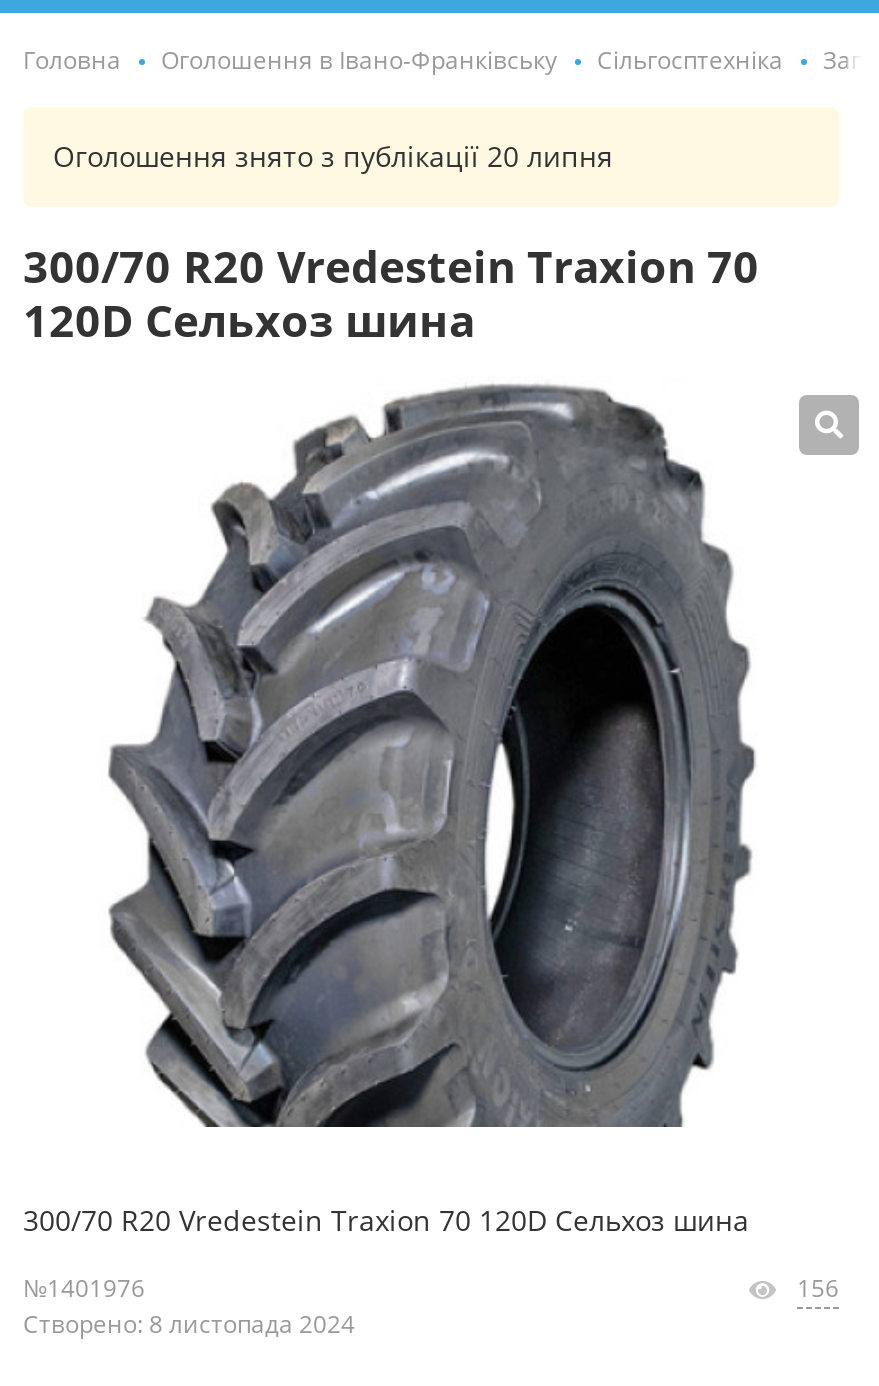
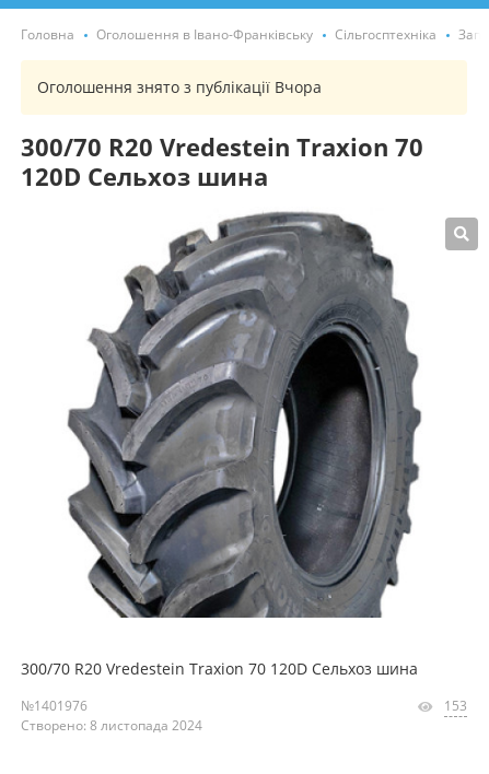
[53,137,613,175] Оголошення знято з публікації 20 липня -> [37,77,322,97] Оголошення знято з публікації Вчора
[797,1272,839,1306] 156 -> [444,697,467,715] 153

